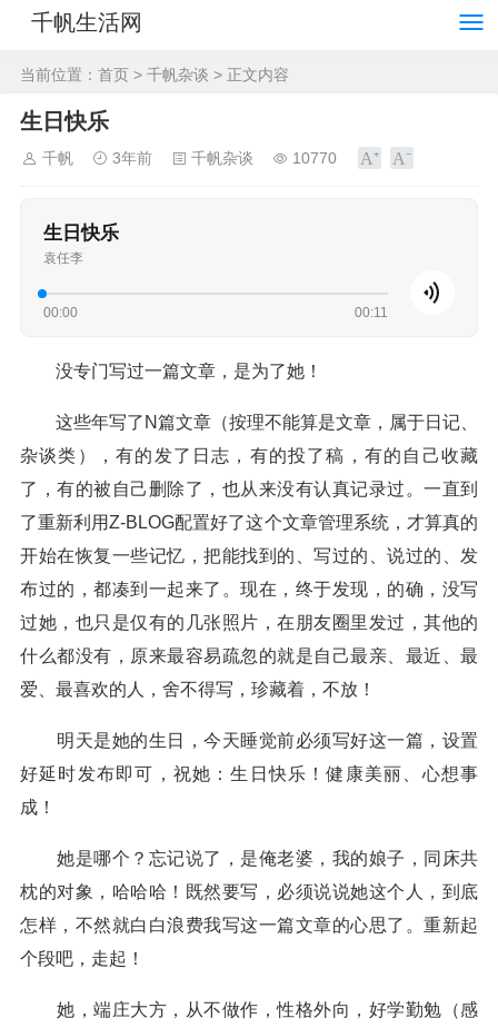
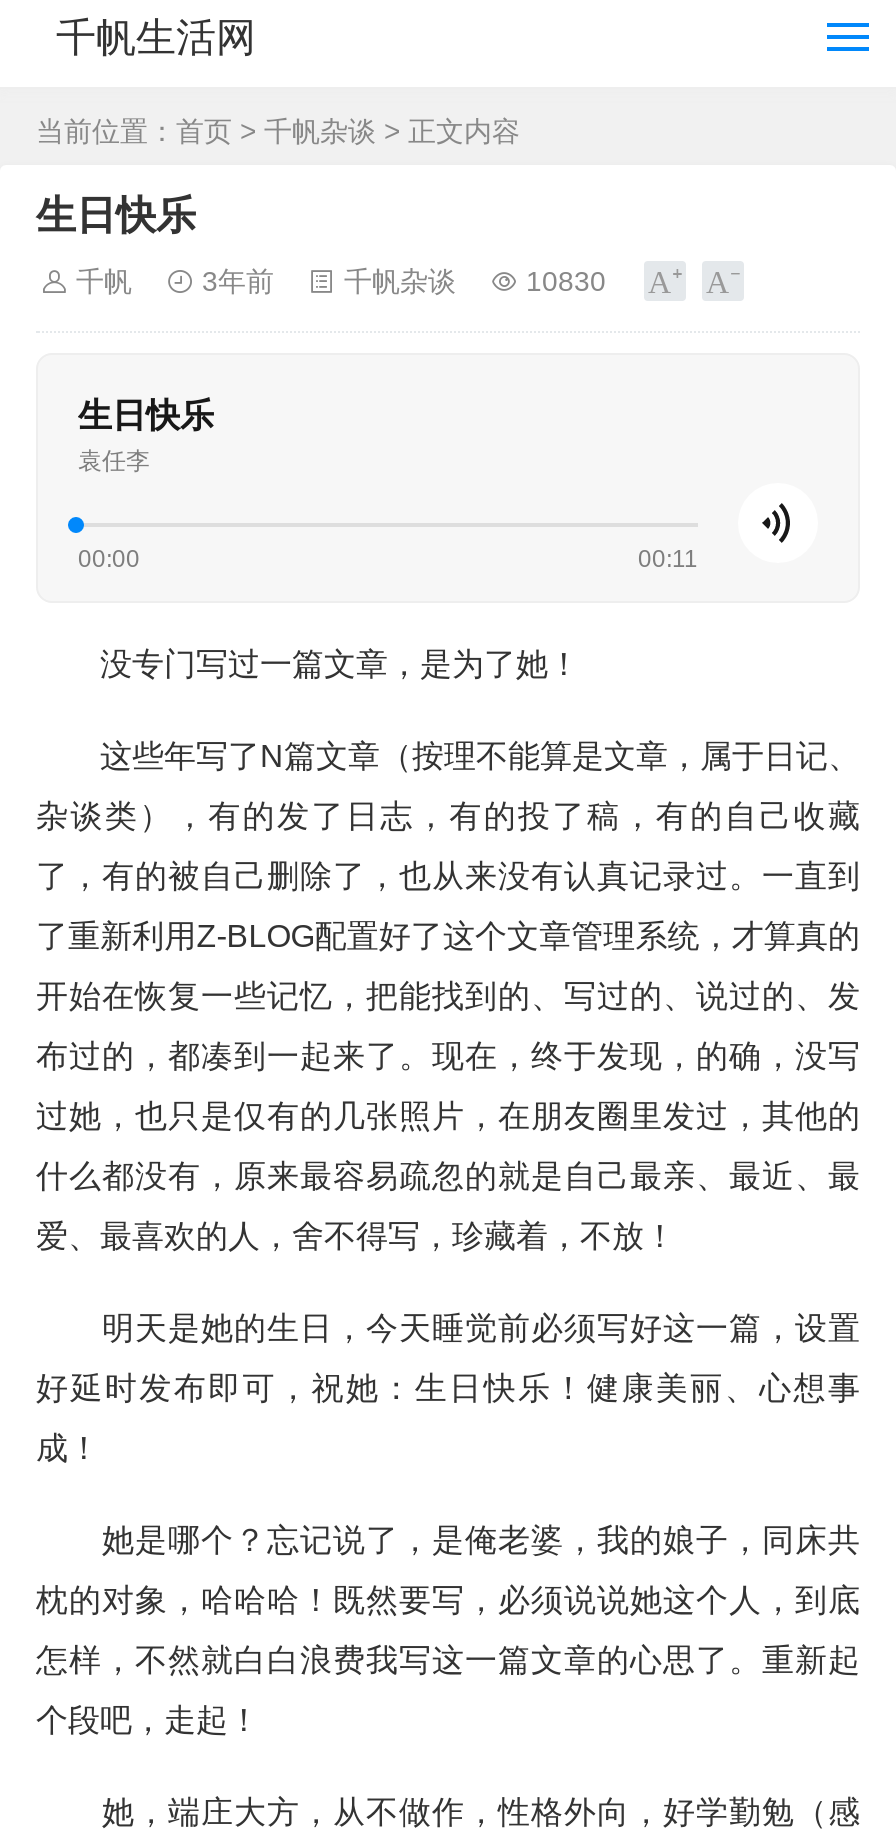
[292,149,337,167] 10770 -> [526,265,606,297] 10830

